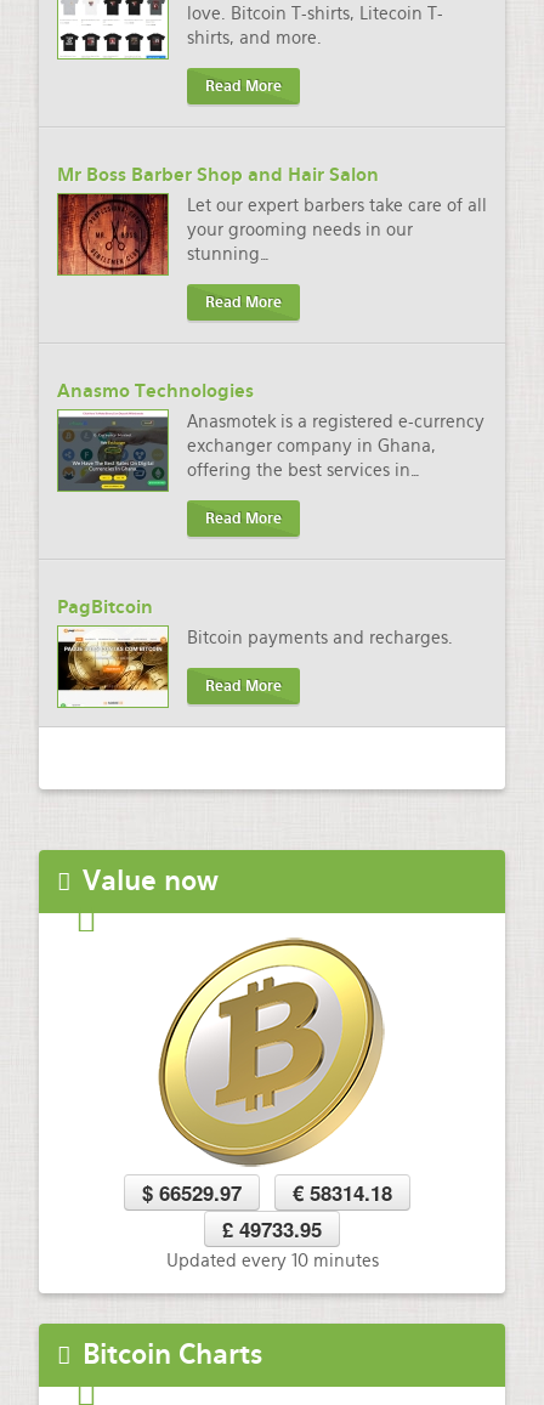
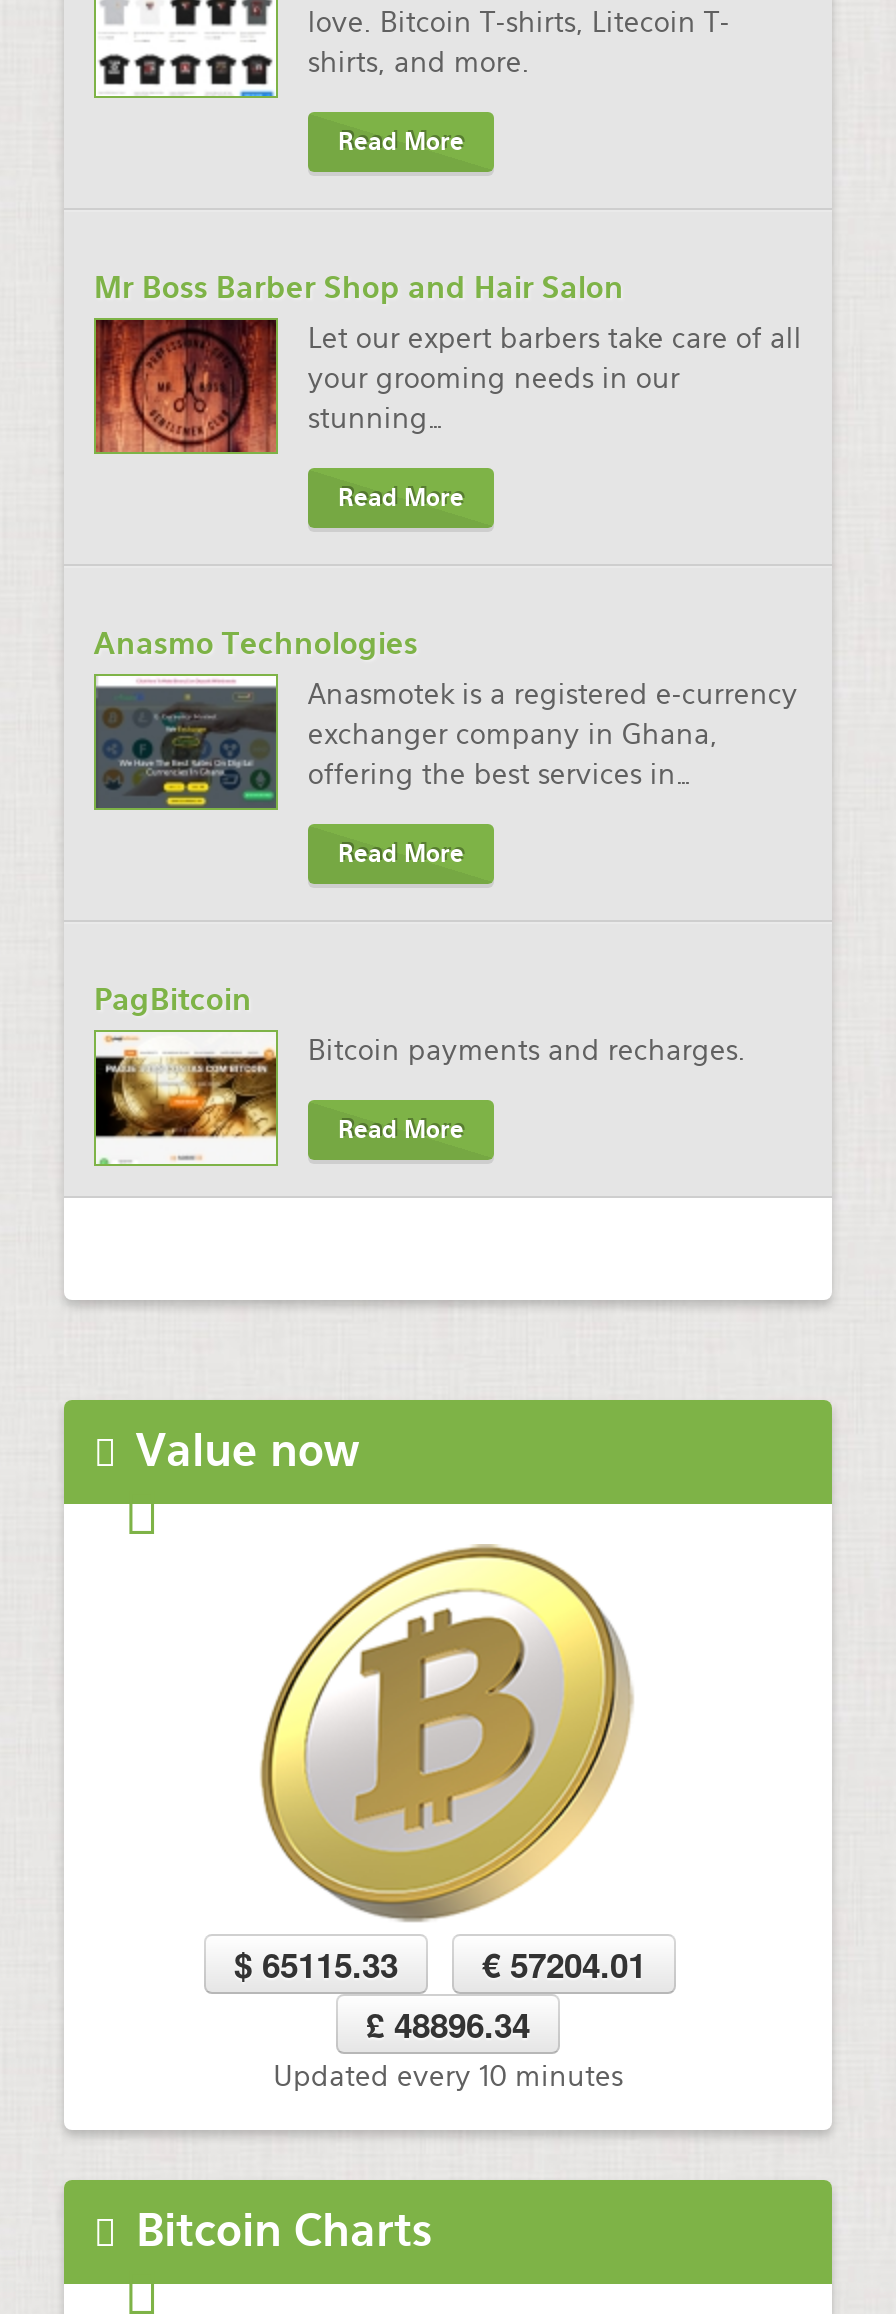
[142,1178,242,1208] $ 66529.97 -> [234,1941,398,1989] $ 65115.33
[293,1178,392,1208] € 58314.18 -> [482,1941,646,1989] € 57204.01
[222,1215,322,1244] £ 49733.95 -> [366,2001,530,2049] £ 48896.34

